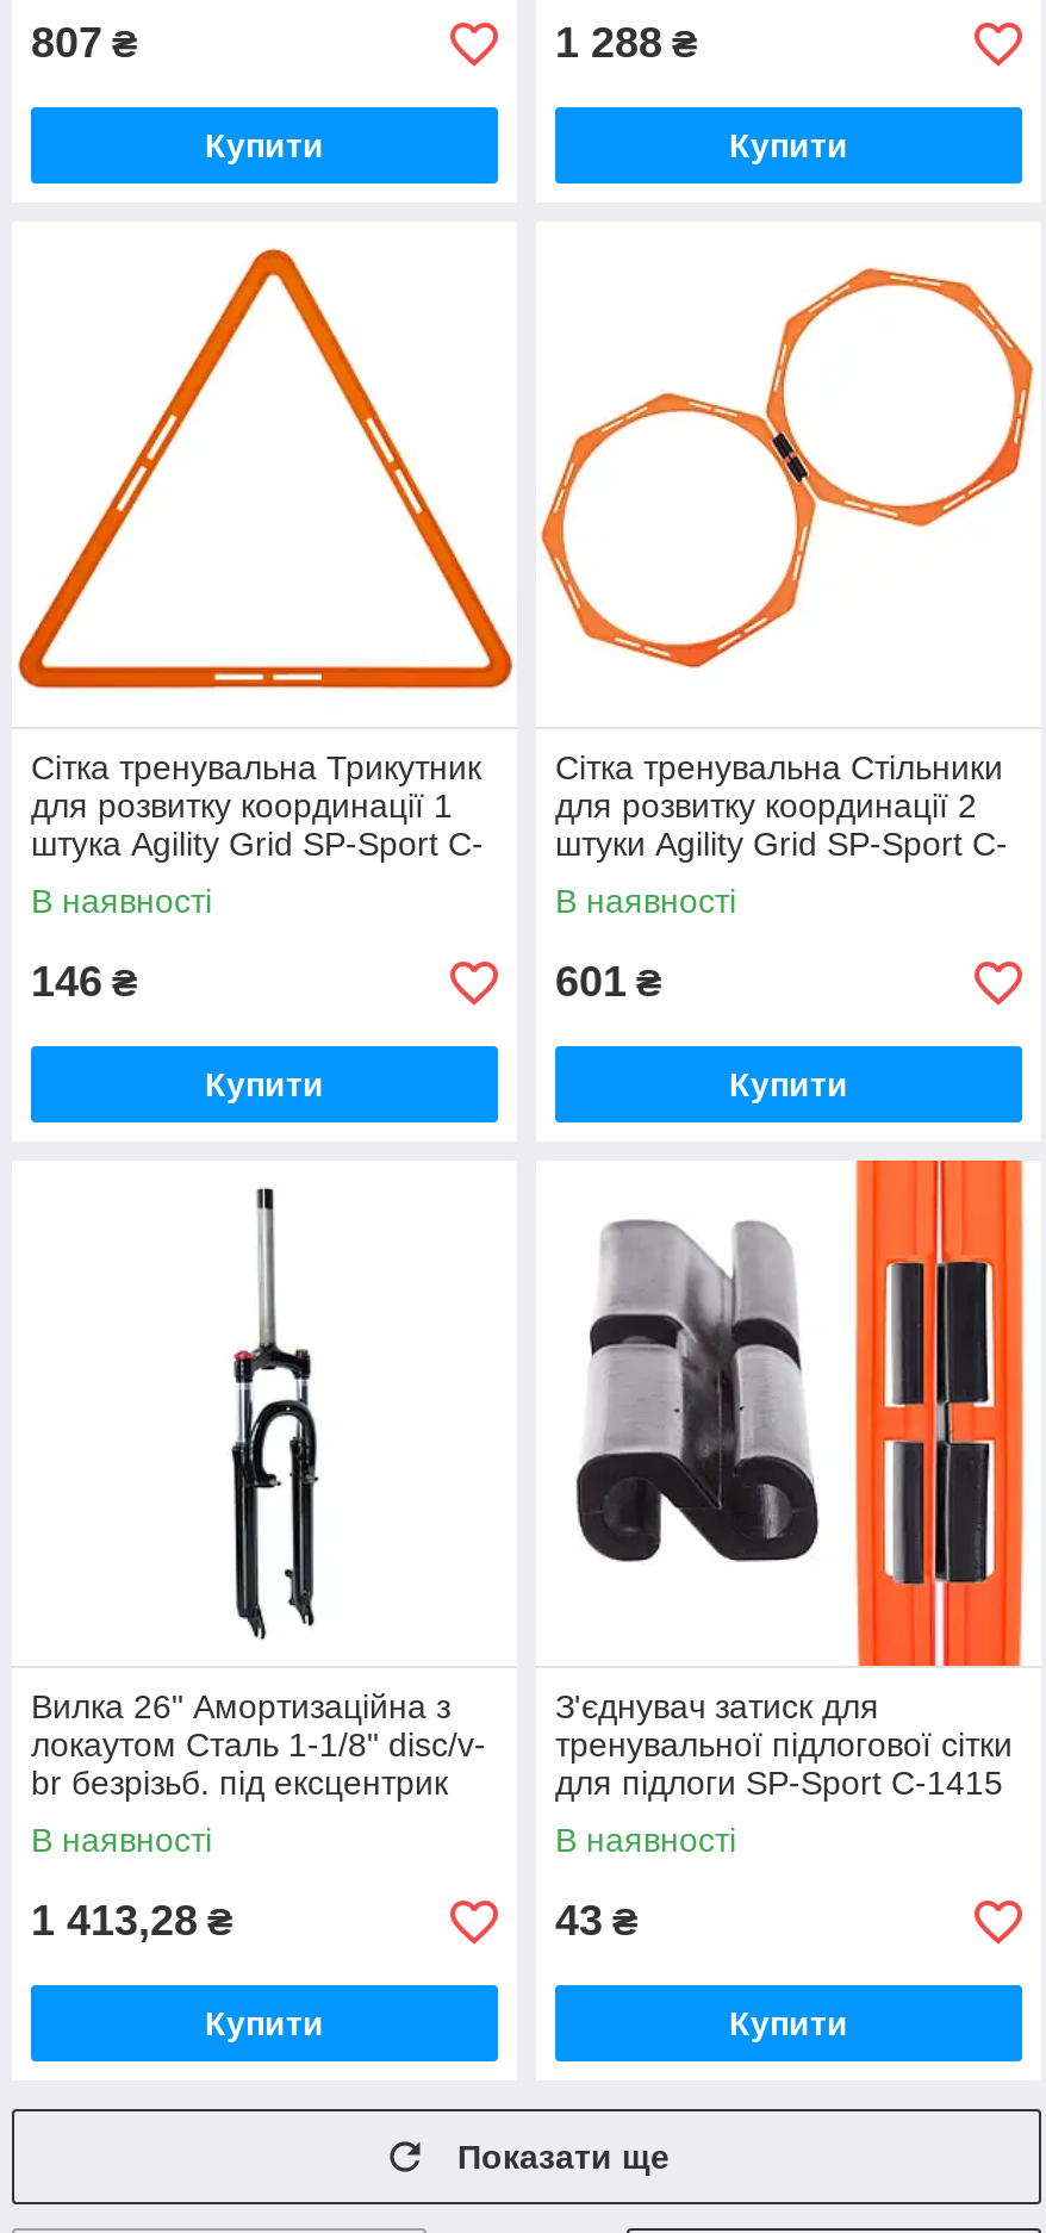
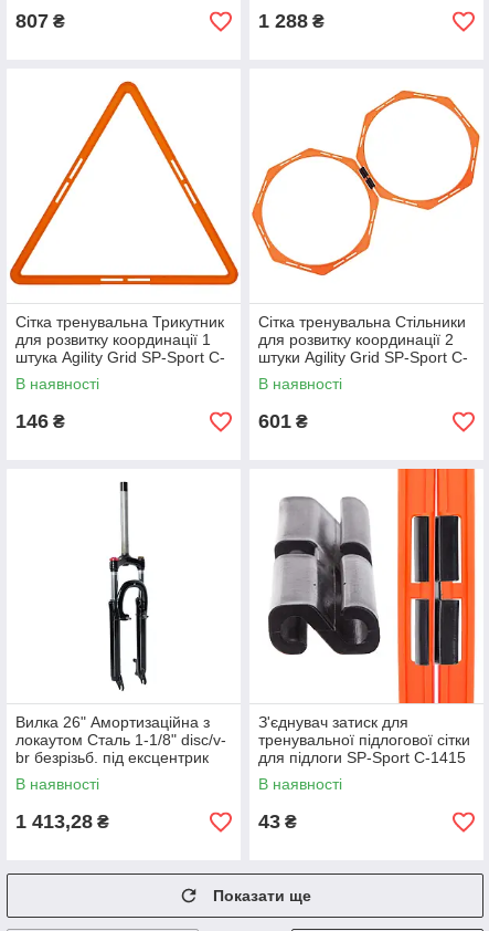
[205,126,324,164] Купити -> none
[729,126,848,164] Купити -> none
[205,1065,324,1103] Купити -> none
[729,1065,848,1103] Купити -> none
[205,2004,324,2042] Купити -> none
[729,2004,848,2042] Купити -> none

